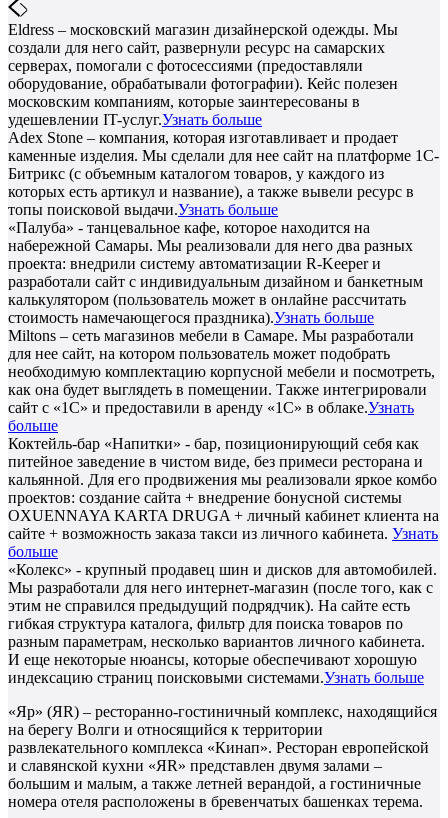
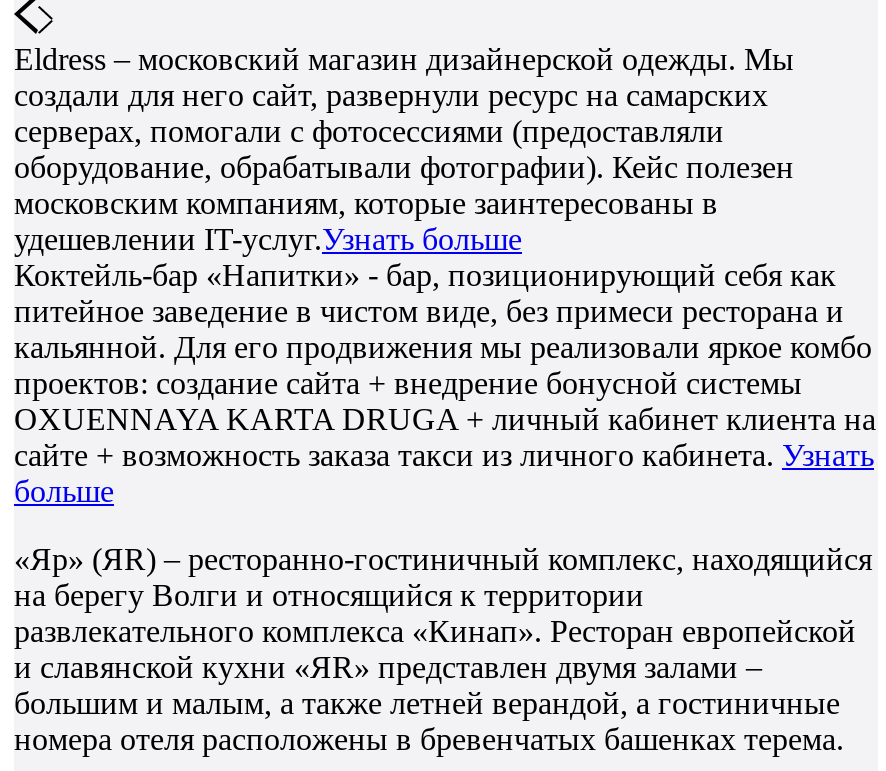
[8,129,439,434] Adex Stone – компания, которая изготавливает и продает | каменные изделия. Мы сделали для нее сайт на платформе 1С- | Битрикс (с объемным каталогом товаров, у каждого из | которых есть артикул и название), а также вывели ресурс в | топы поисковой выдачи.Узнать больше | «Палуба» - танцевальное кафе, которое находится на | набережной Самары. Мы реализовали для него два разных | проекта: внедрили систему автоматизации R-Keeper и | разработали сайт с индивидуальным дизайном и банкетным | калькулятором (пользователь может в онлайне рассчитать | стоимость намечающегося праздника).Узнать больше | Miltons – сеть магазинов мебели в Самаре. Мы разработали | для нее сайт, на котором пользователь может подобрать | необходимую комплектацию корпусной мебели и посмотреть, | как она будет выглядеть в помещении. Также интегрировали | сайт с «1С» и предоставили в аренду «1С» в облаке.Узнать | больше -> none
[8,561,437,686] «Колекс» - крупный продавец шин и дисков для автомобилей. | Мы разработали для него интернет-магазин (после того, как с | этим не справился предыдущий подрядчик). На сайте есть | гибкая структура каталога, фильтр для поиска товаров по | разным параметрам, несколько вариантов личного кабинета. | И еще некоторые нюансы, которые обеспечивают хорошую | индексацию страниц поисковыми системами.Узнать больше -> none

